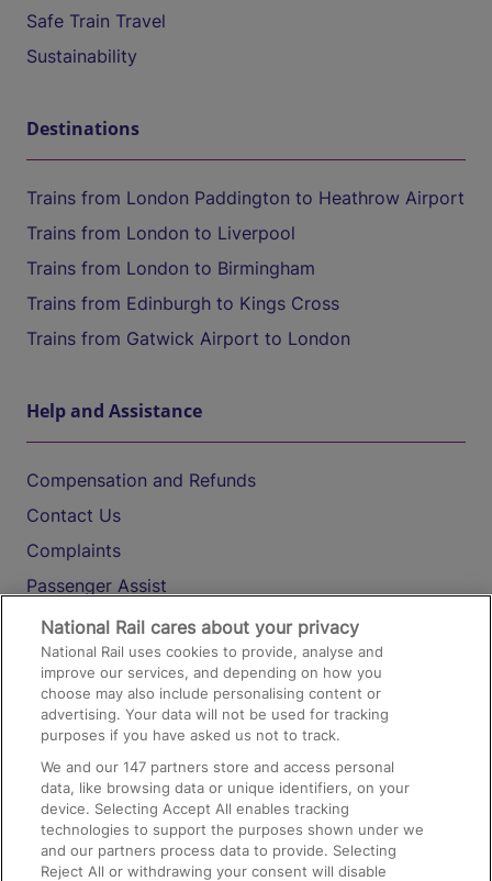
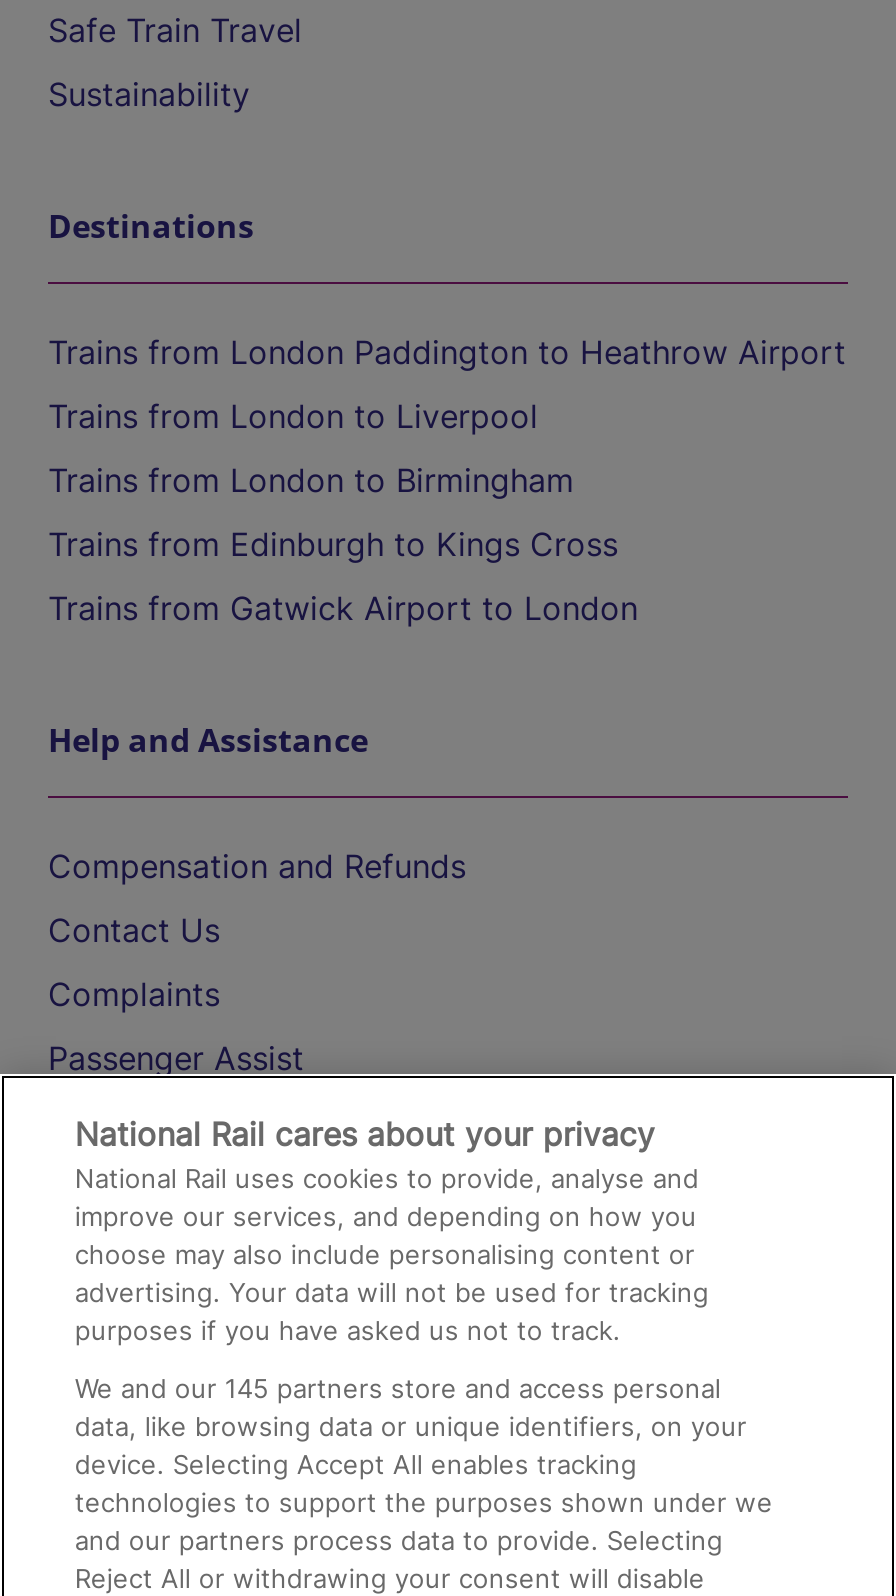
[41,758,395,776] We and our 147 partners store and access personal -> [75,1372,721,1404] We and our 145 partners store and access personal

